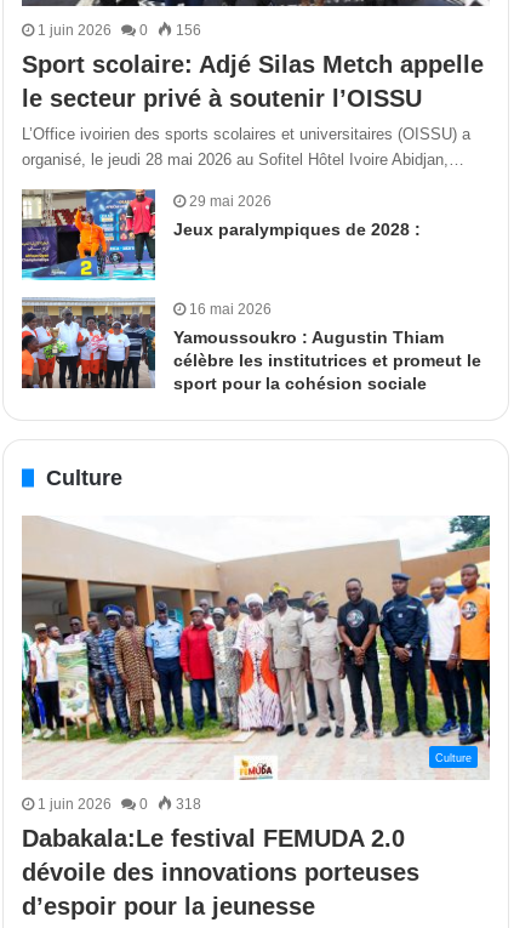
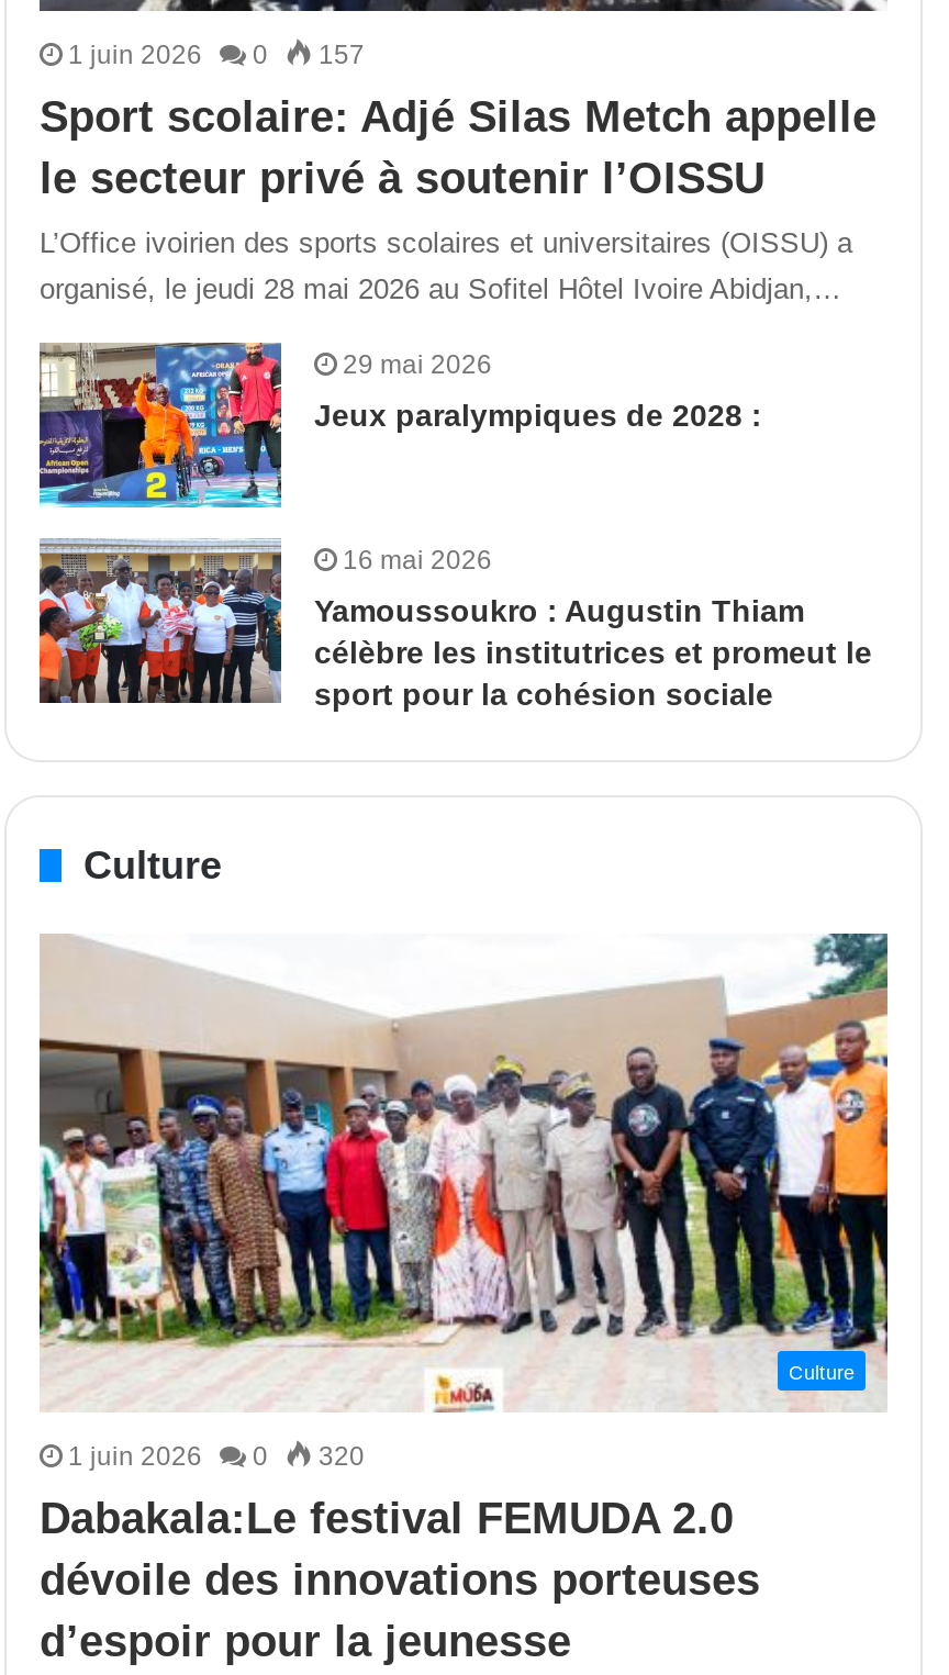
[38,22,201,39] 1 juin 2026 0 156 -> [68,39,365,70] 1 juin 2026 0 157
[38,795,201,812] 1 juin 2026 0 318 -> [68,1440,365,1471] 1 juin 2026 0 320

